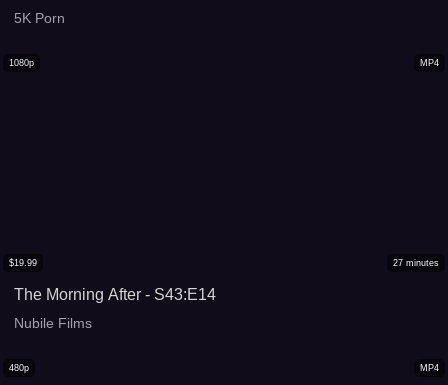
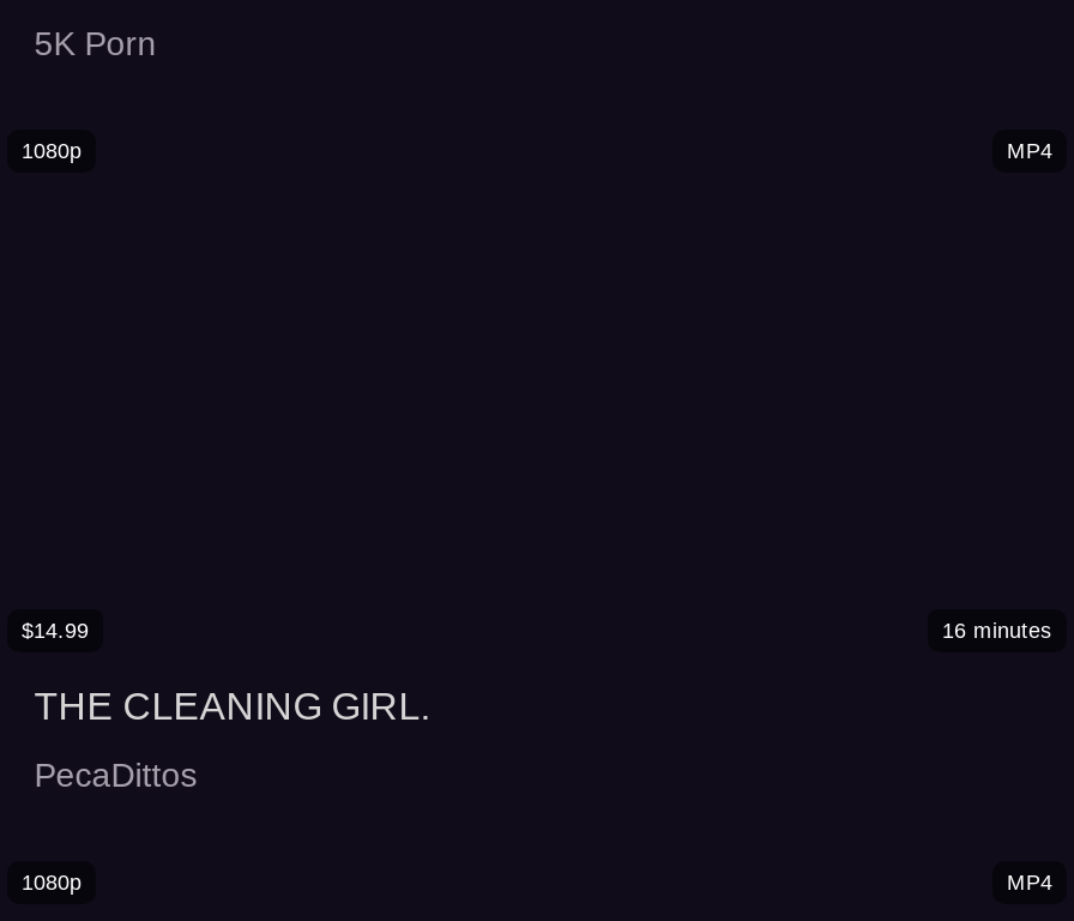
[9,258,439,268] $19.99 | 27 minutes -> [22,619,1052,643] $14.99 | 16 minutes
[14,286,216,303] The Morning After - S43:E14 -> [34,686,430,727] THE CLEANING GIRL.
[14,315,92,331] Nubile Films -> [34,756,197,794] PecaDittos
[9,363,29,373] 480p -> [22,871,82,895] 1080p

